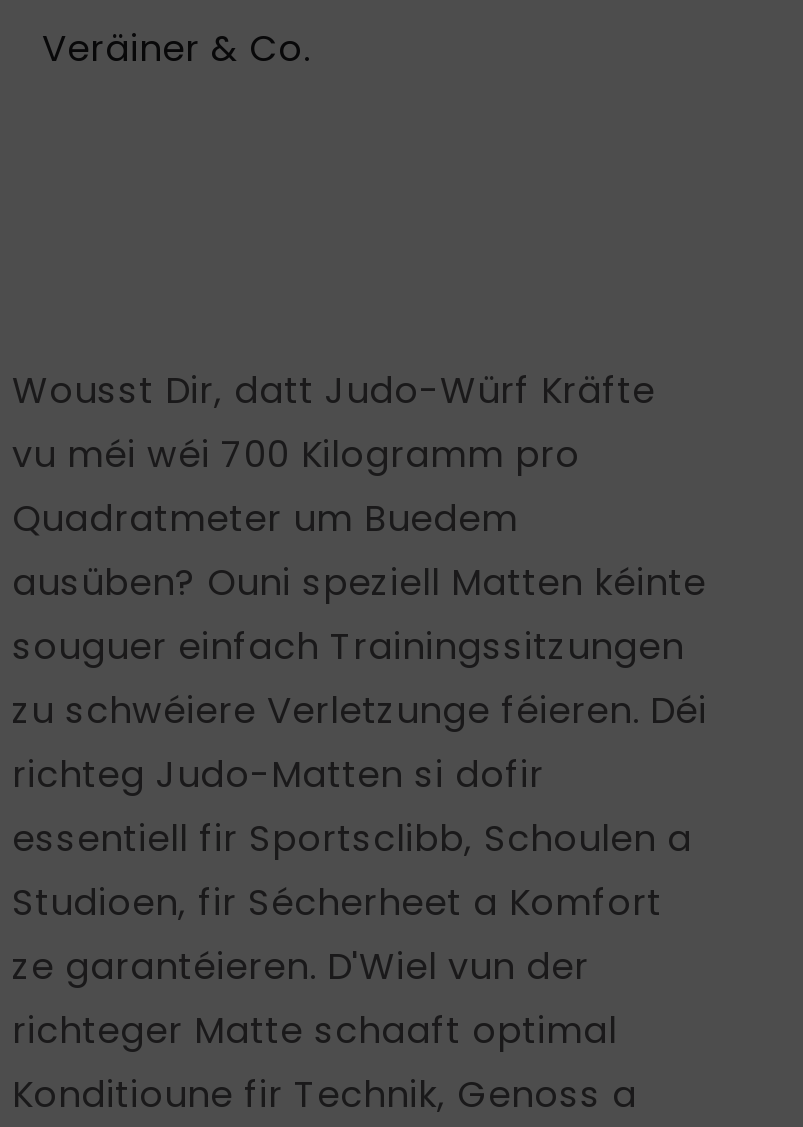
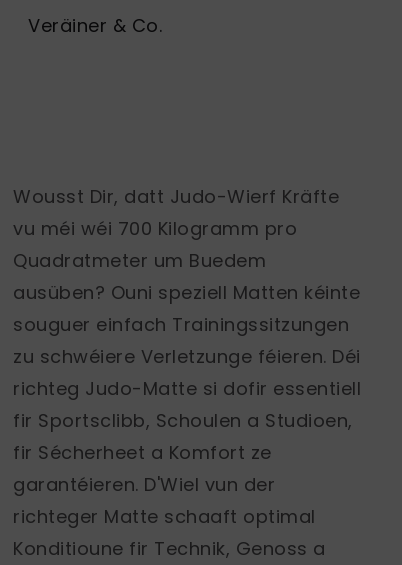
[12,364,655,414] Wousst Dir, datt Judo-Würf Kräfte -> [13,184,339,209] Wousst Dir, datt Judo-Wierf Kräfte
[12,748,692,990] richteg Judo-Matten si dofir | essentiell fir Sportsclibb, Schoulen a | Studioen, fir Sécherheet a Komfort | ze garantéieren. D'Wiel vun der -> [13,376,361,497] richteg Judo-Matte si dofir essentiell | fir Sportsclibb, Schoulen a Studioen, | fir Sécherheet a Komfort ze | garantéieren. D'Wiel vun der

